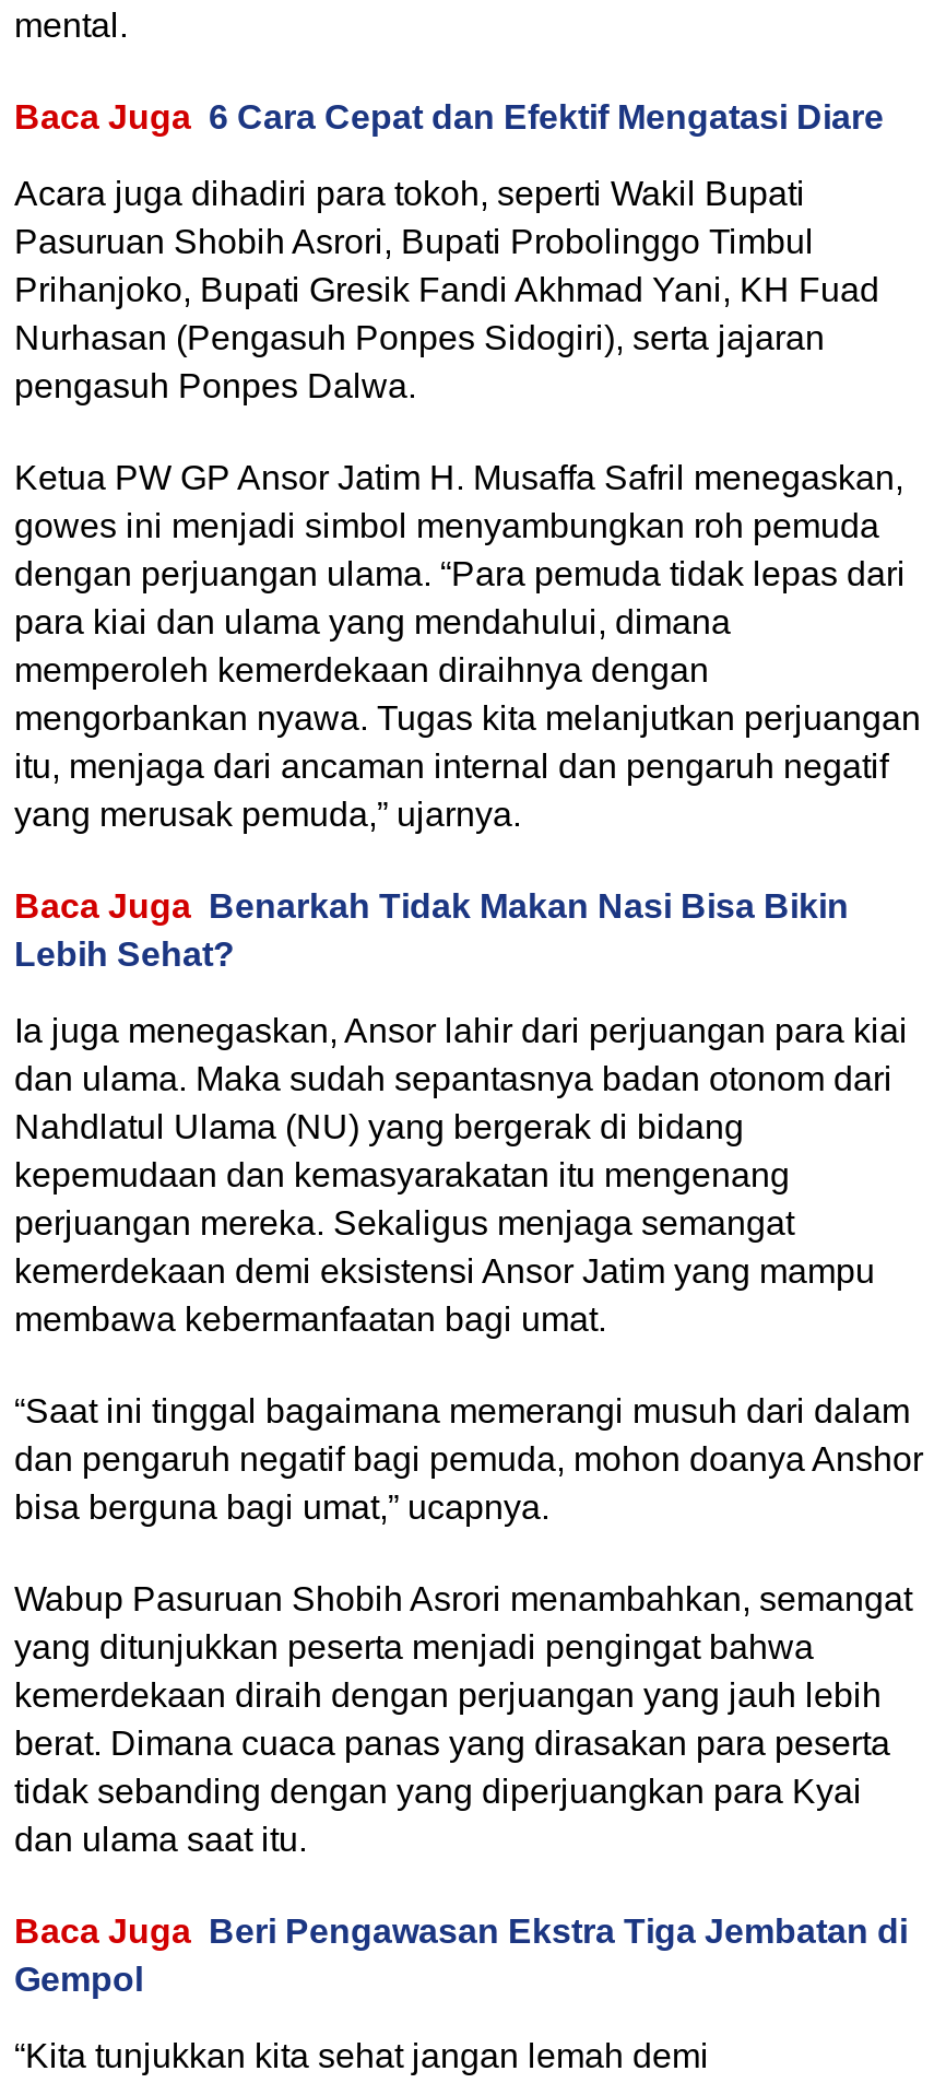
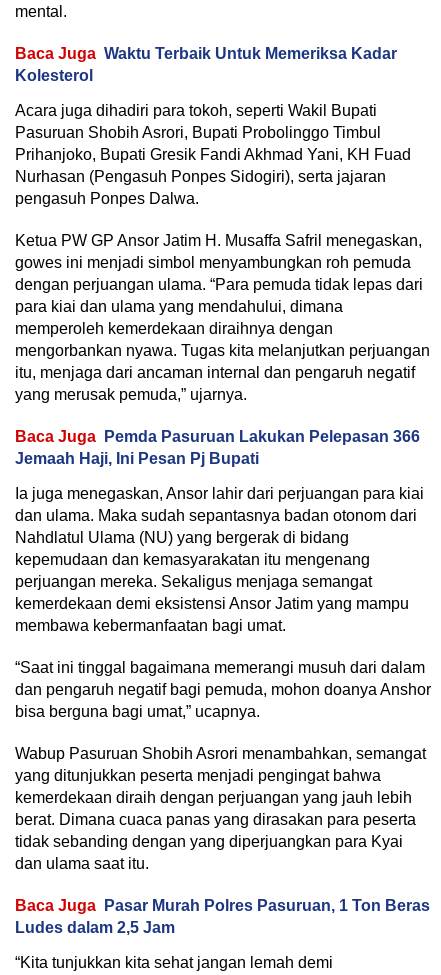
[14,98,884,136] Baca Juga 6 Cara Cepat dan Efektif Mengatasi Diare -> [15,45,397,84] Baca Juga Waktu Terbaik Untuk Memeriksa Kadar | Kolesterol
[14,887,849,973] Baca Juga Benarkah Tidak Makan Nasi Bisa Bikin | Lebih Sehat? -> [15,428,420,467] Baca Juga Pemda Pasuruan Lakukan Pelepasan 366 | Jemaah Haji, Ini Pesan Pj Bupati
[14,1913,908,1998] Baca Juga Beri Pengawasan Ekstra Tiga Jembatan di | Gempol -> [15,897,430,936] Baca Juga Pasar Murah Polres Pasuruan, 1 Ton Beras | Ludes dalam 2,5 Jam

